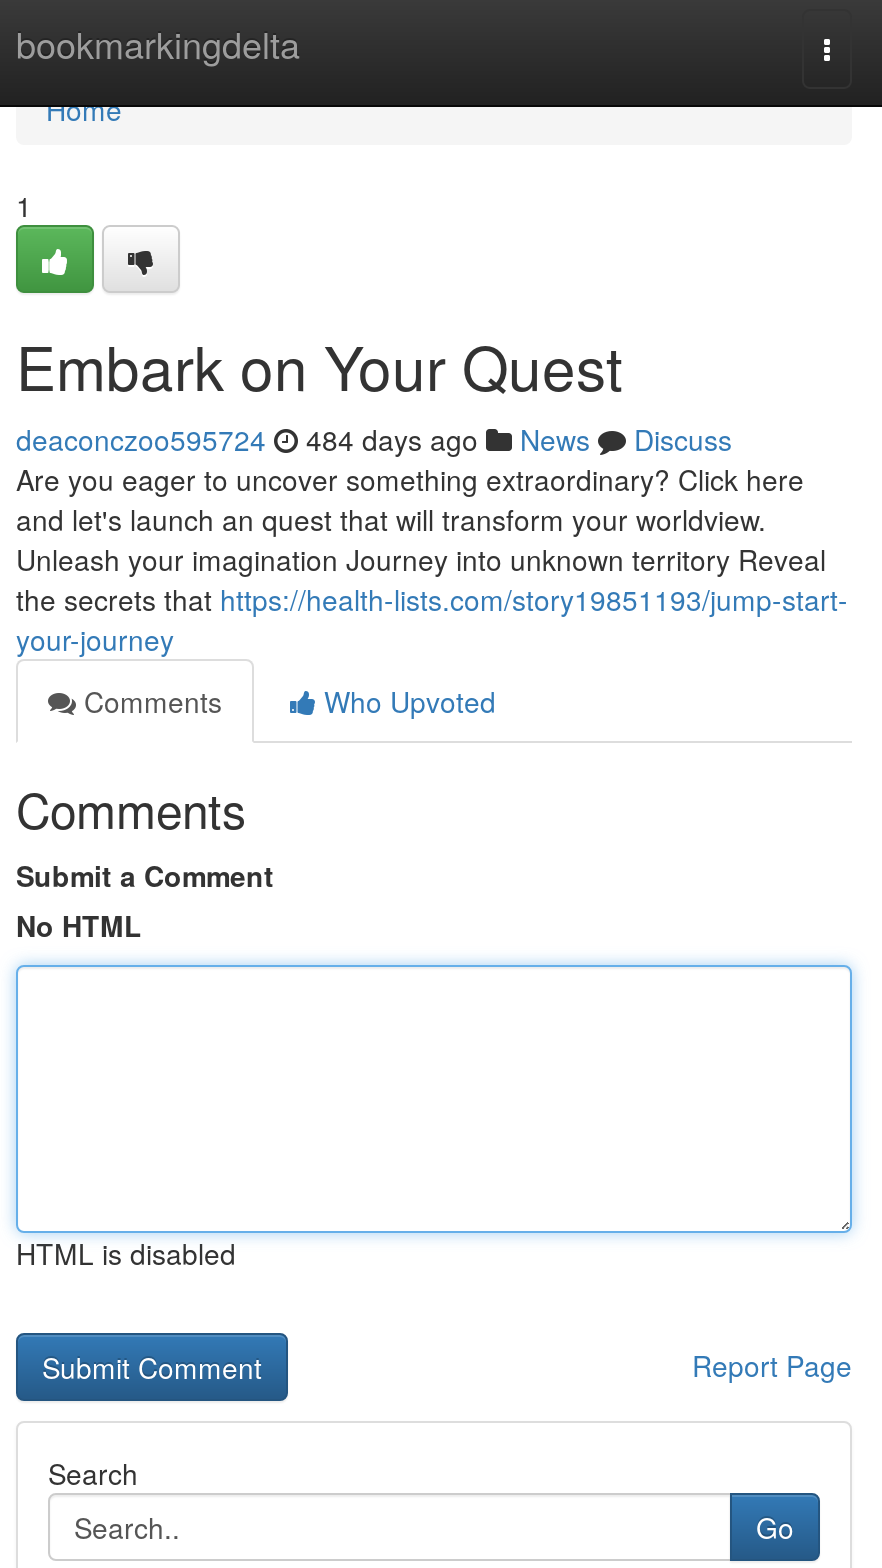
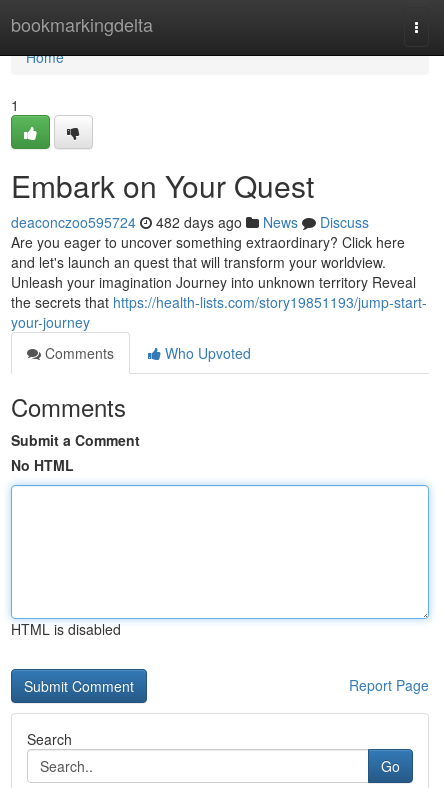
[16,419,732,459] deaconczoo595724 484 days ago News Discuss -> [11,212,369,232] deaconczoo595724 482 days ago News Discuss

